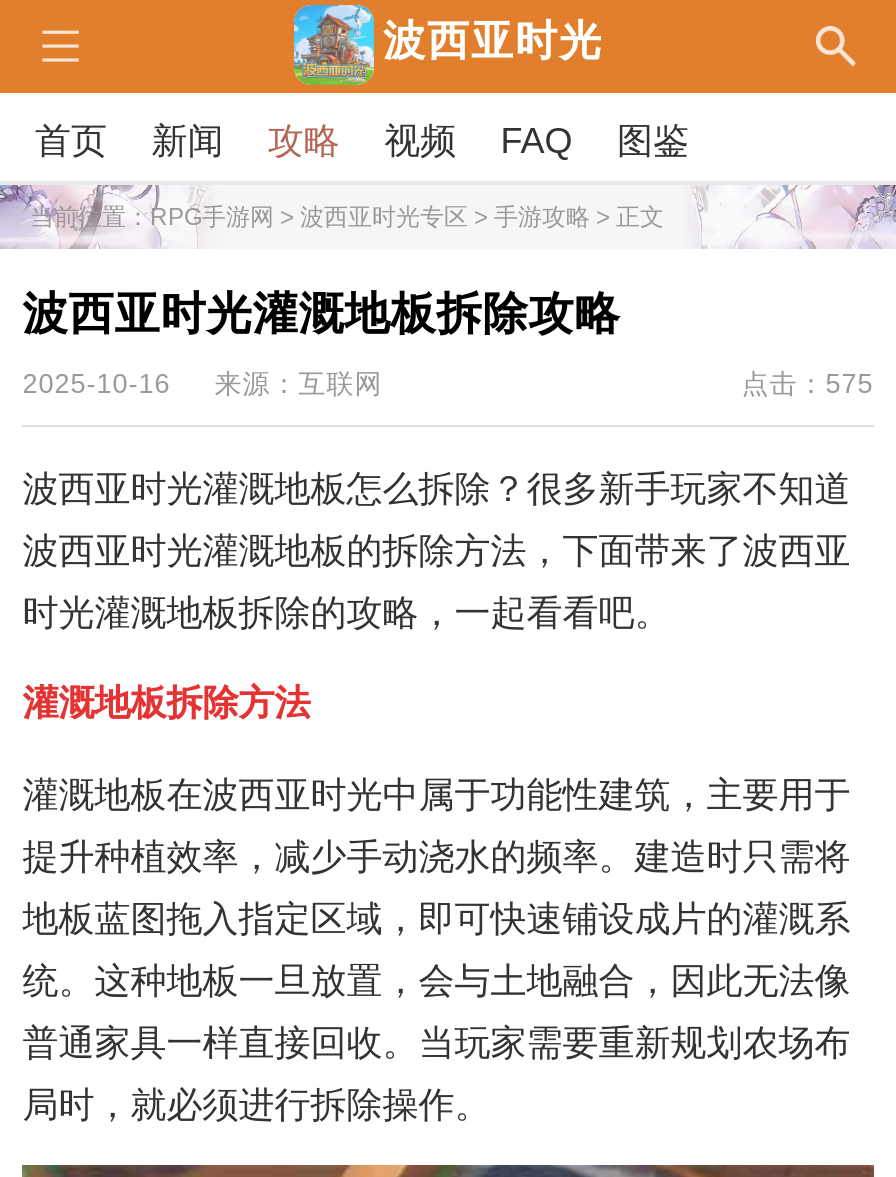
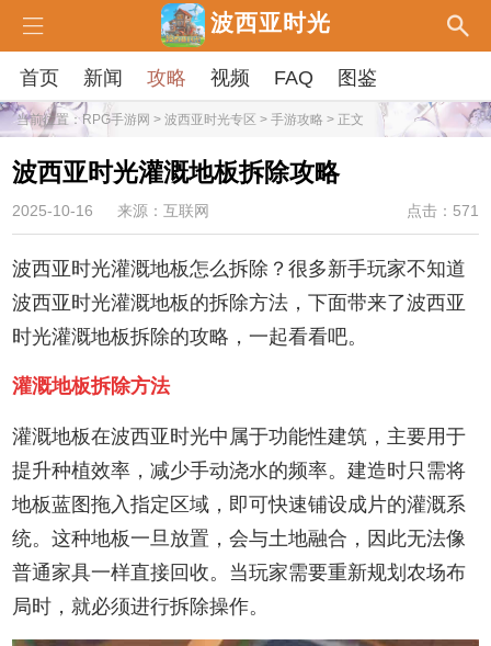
[742,369,874,399] 点击：575 -> [406,203,479,219] 点击：571

